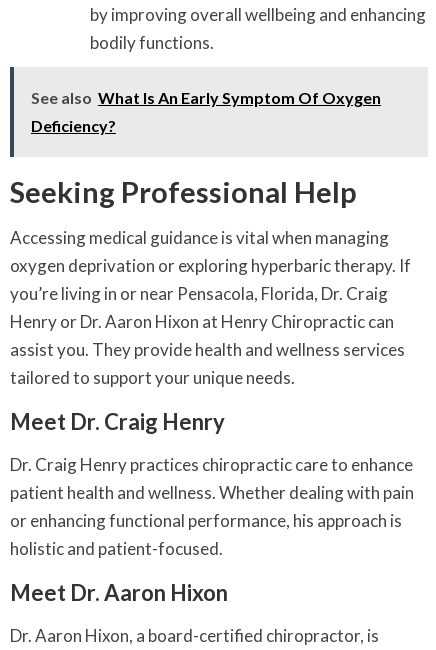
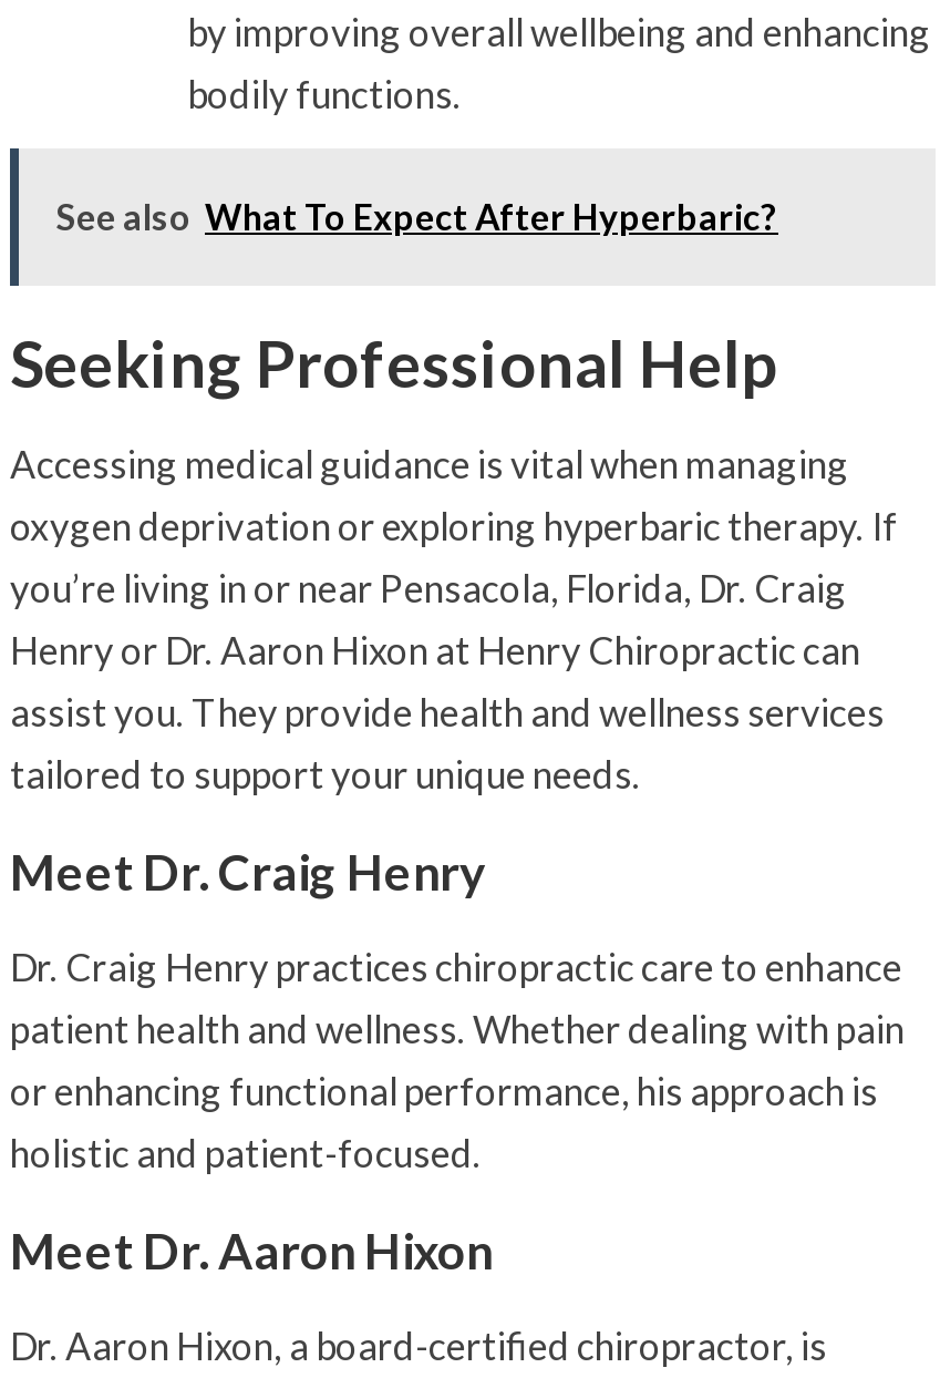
[31,88,381,135] See also What Is An Early Symptom Of Oxygen | Deficiency? -> [56,195,778,237] See also What To Expect After Hyperbaric?

